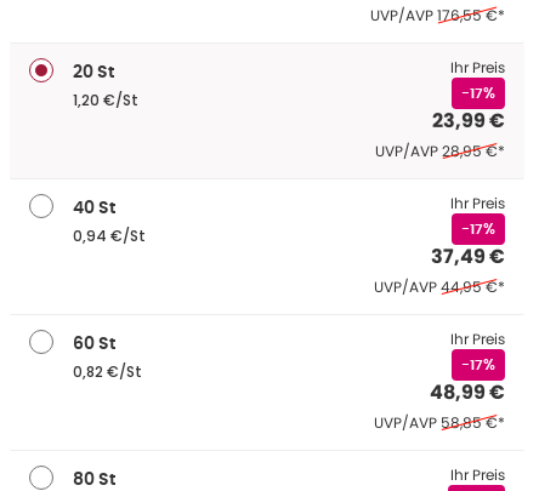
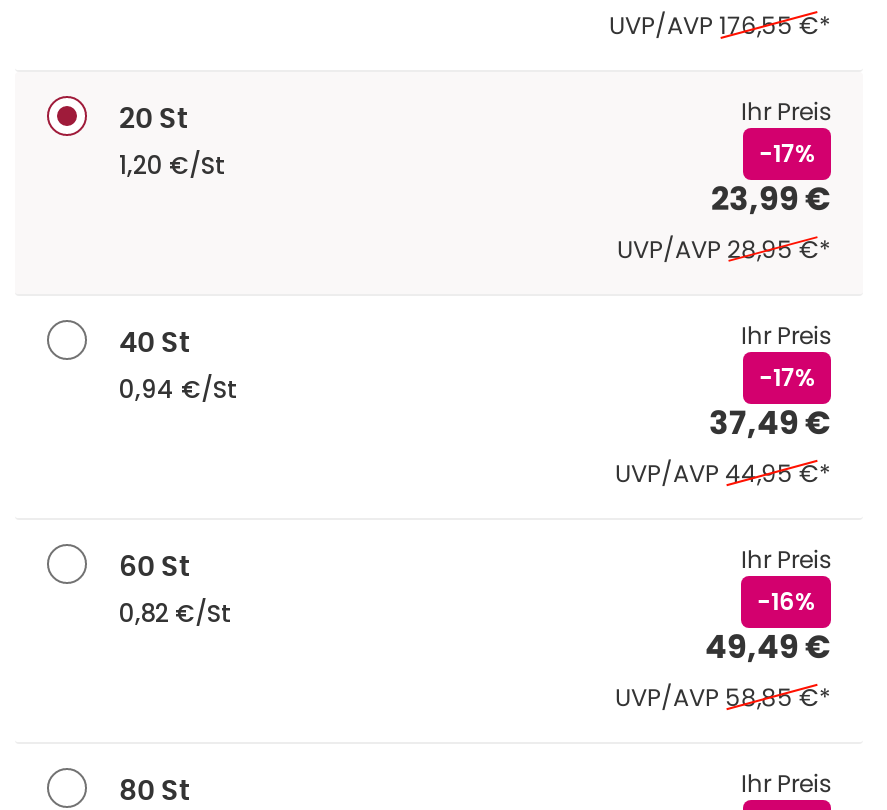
[461,358,495,372] -17% -> [757,590,815,614] -16%
[430,378,505,406] 48,99 € -> [705,624,831,670] 49,49 €

